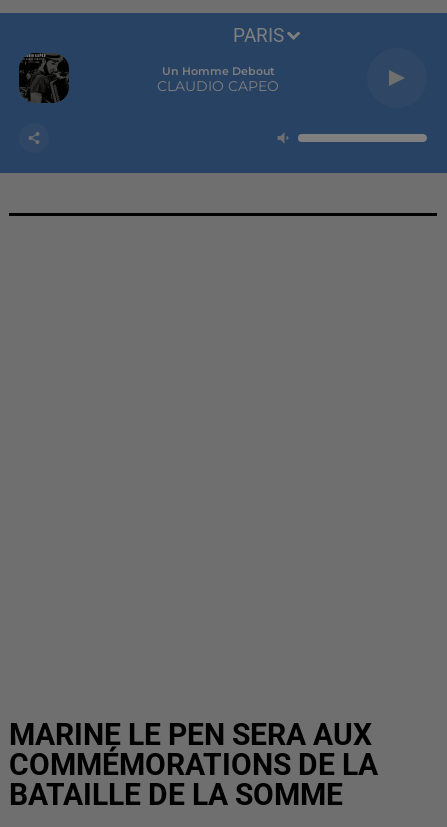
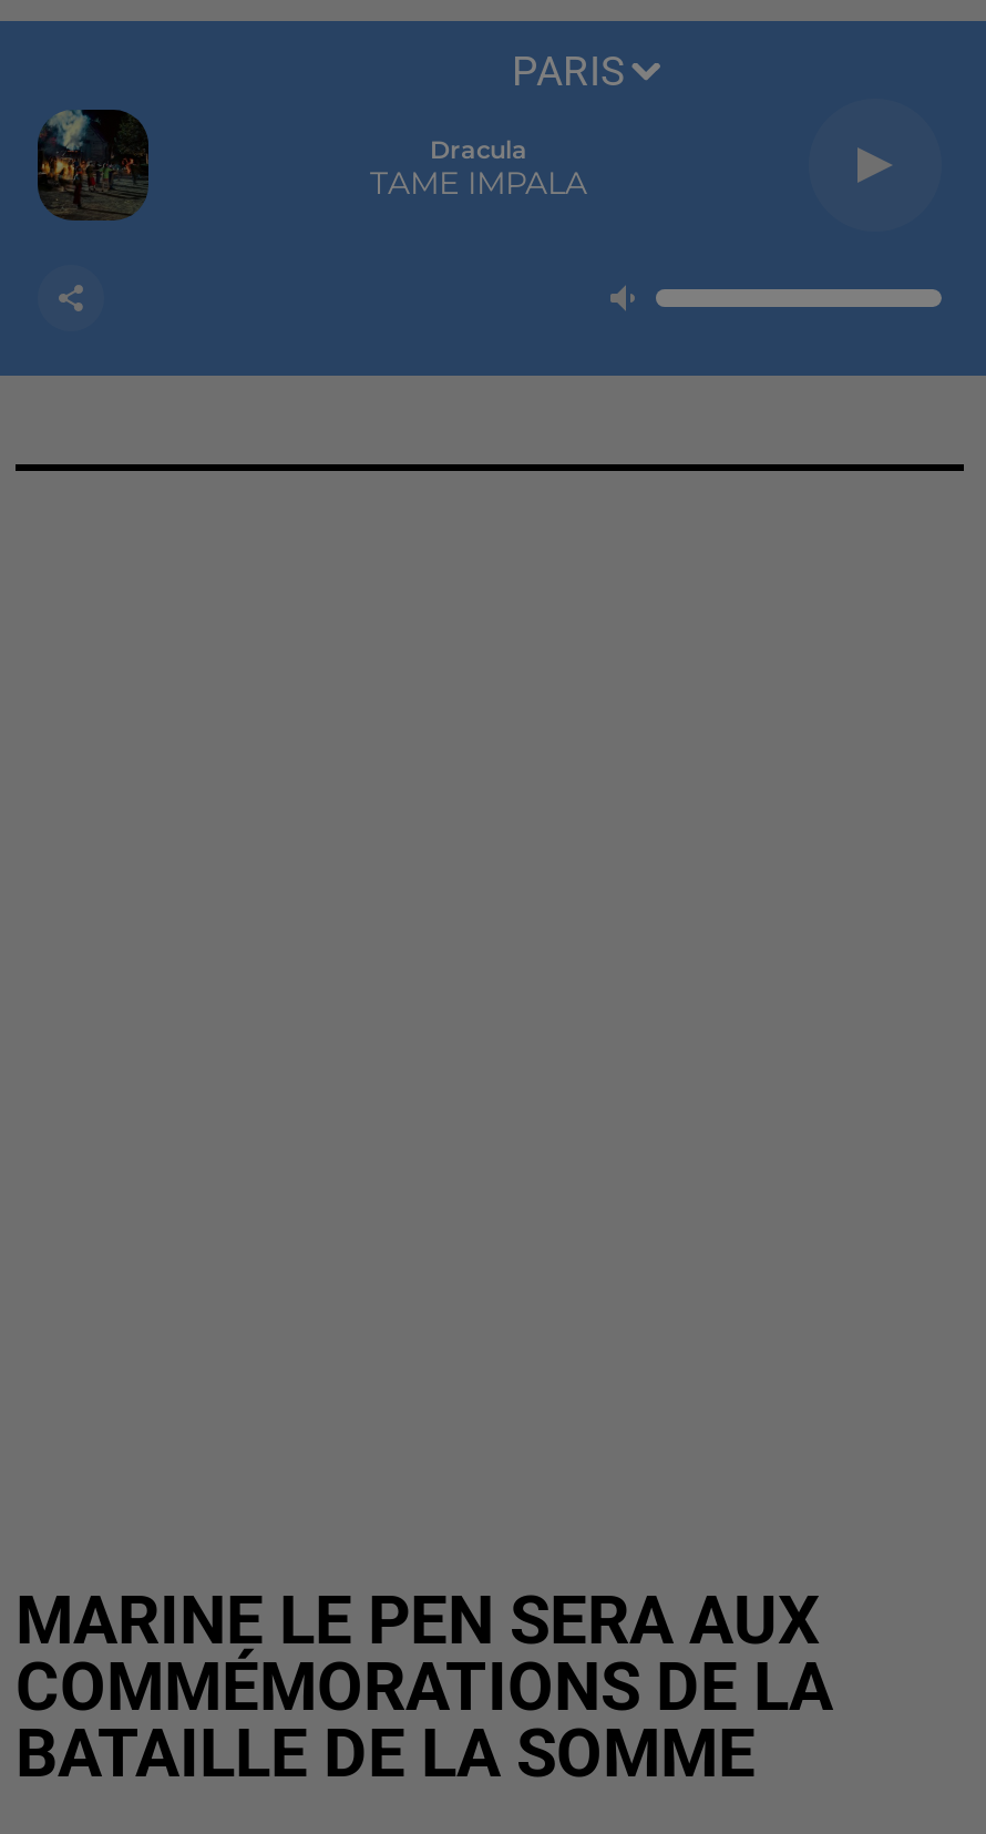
[20,52,69,103] [image] -> [38,107,148,221] [image]
[157,64,279,95] Un Homme Debout | CLAUDIO CAPEO -> [370,134,587,203] Dracula | TAME IMPALA

